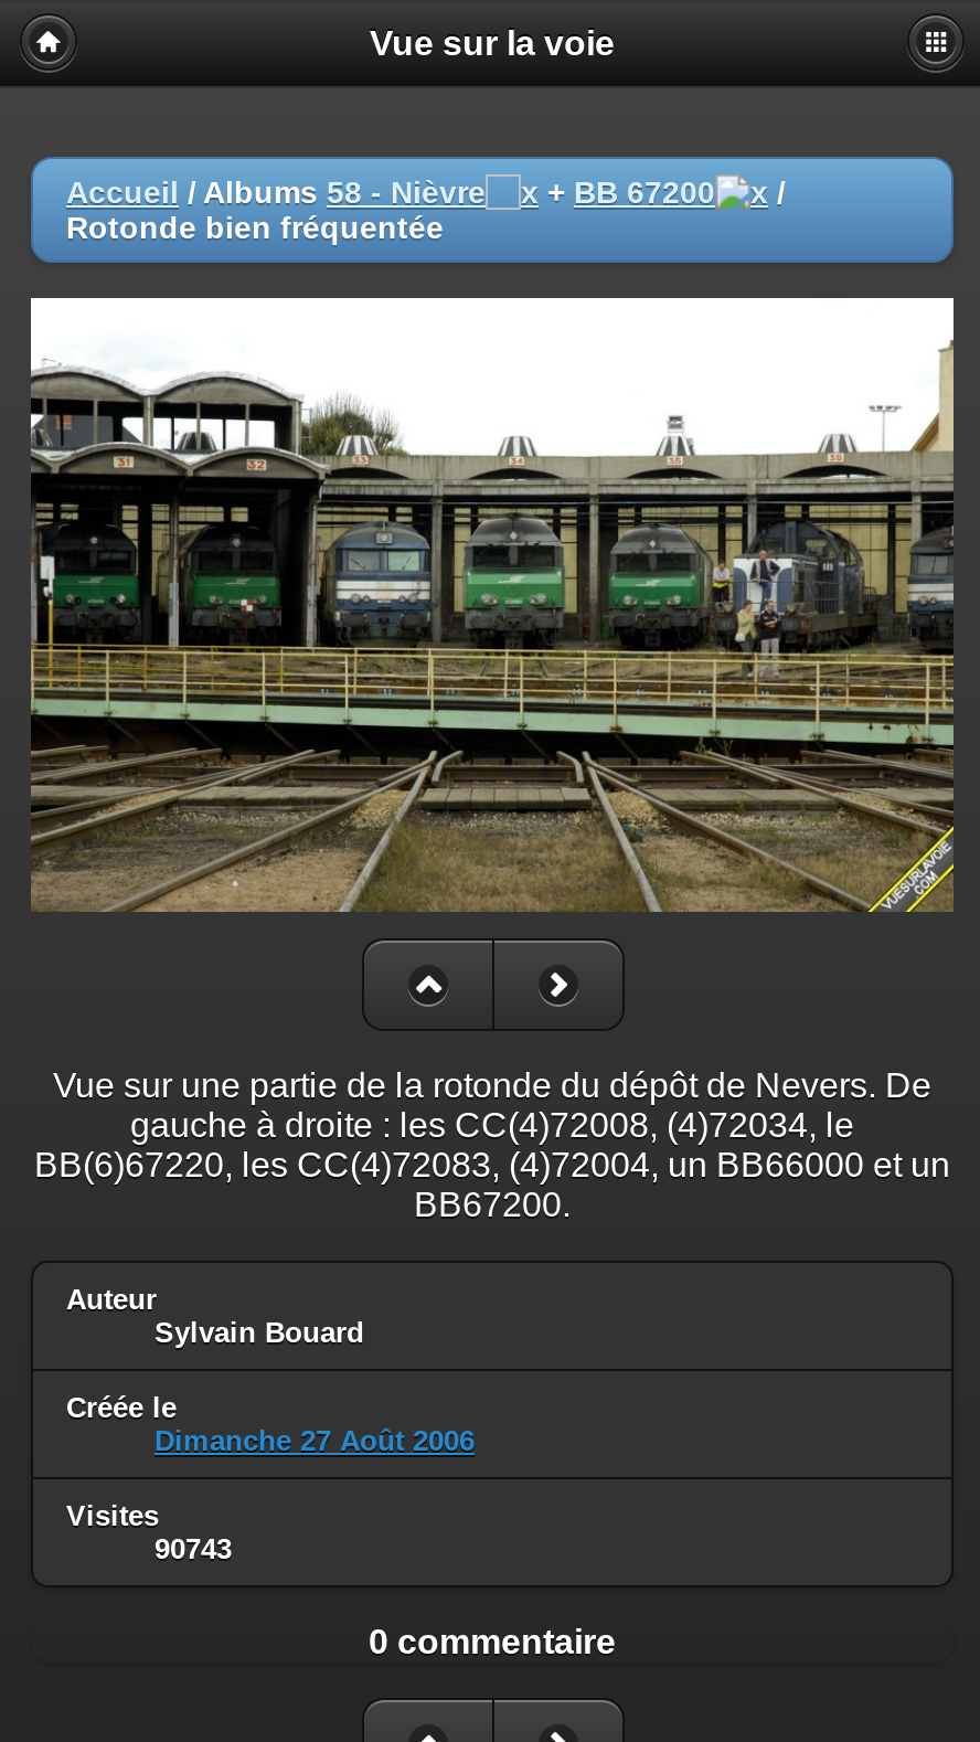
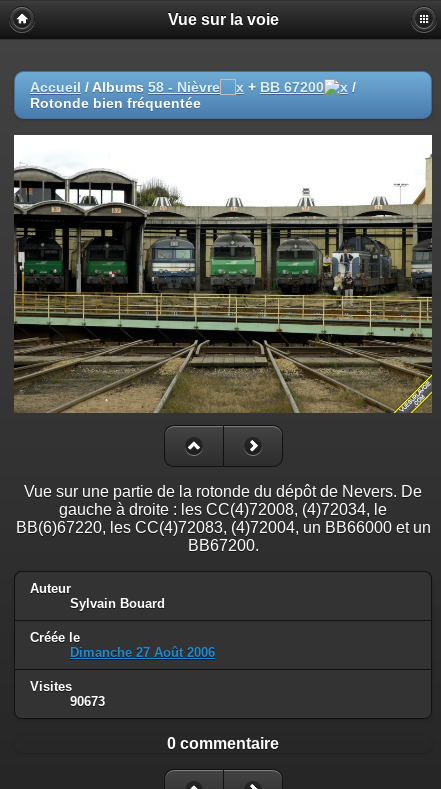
[155,1531,232,1564] 90743 -> [70,694,105,709] 90673

